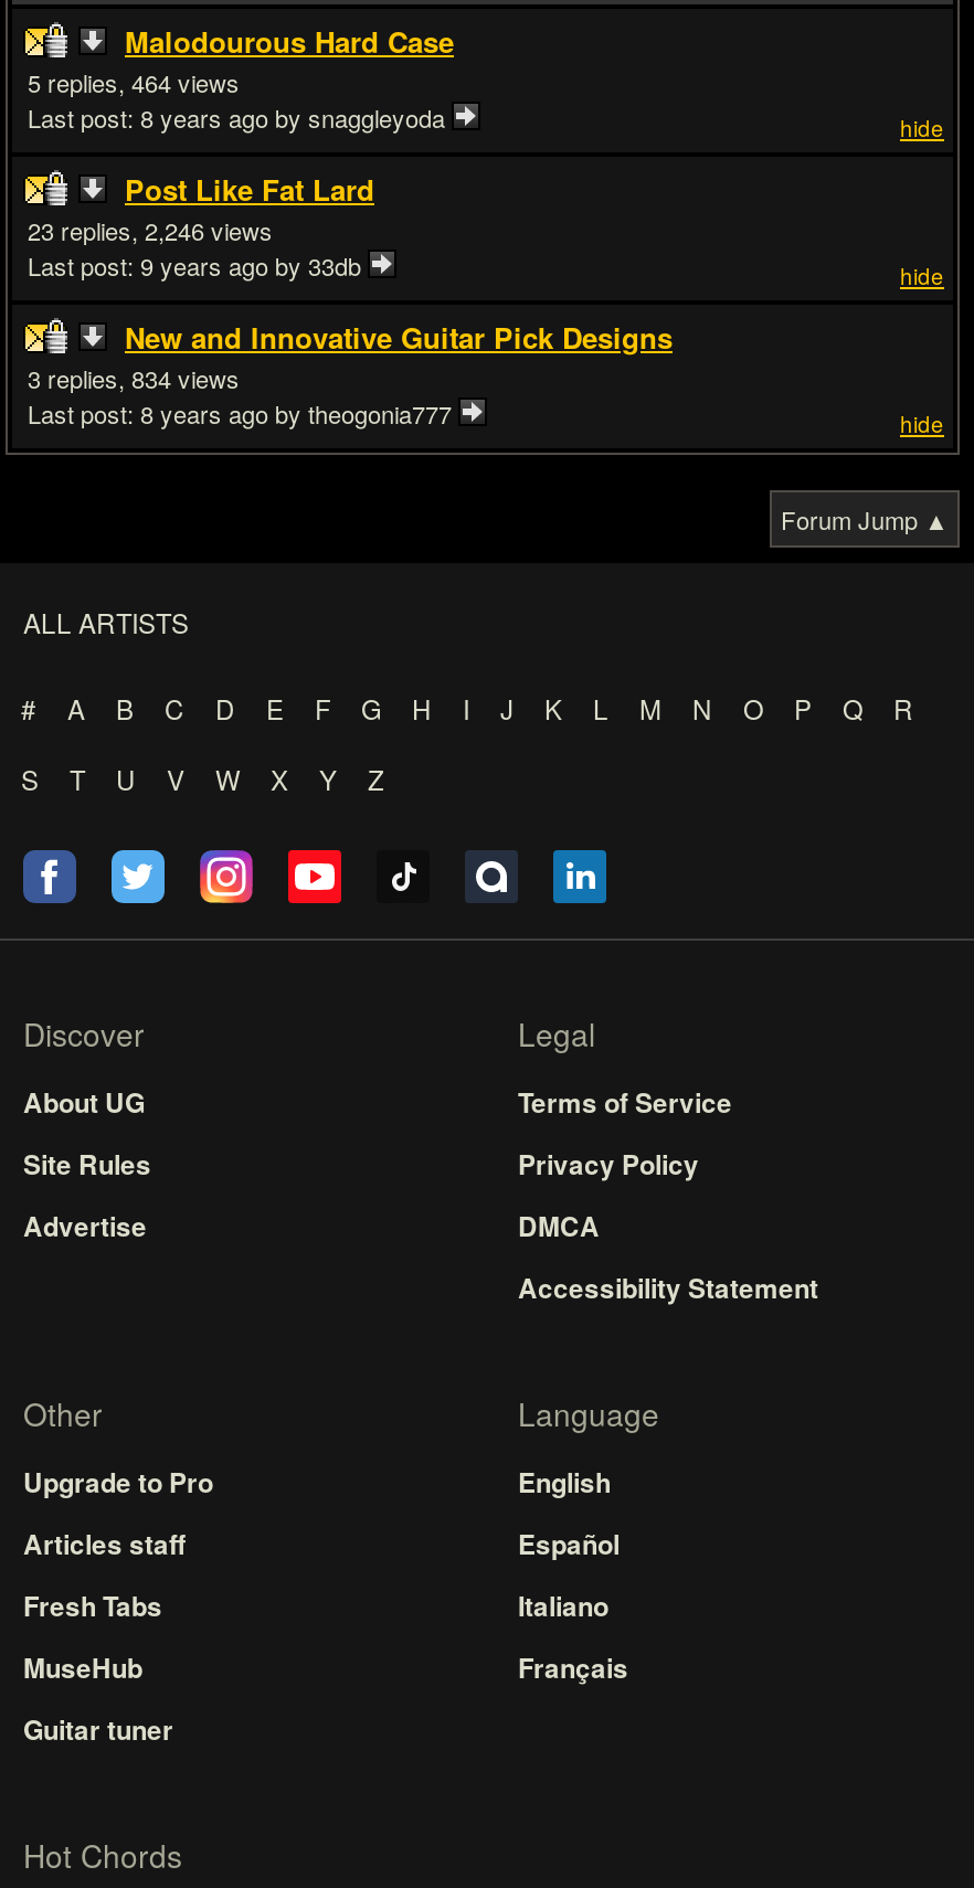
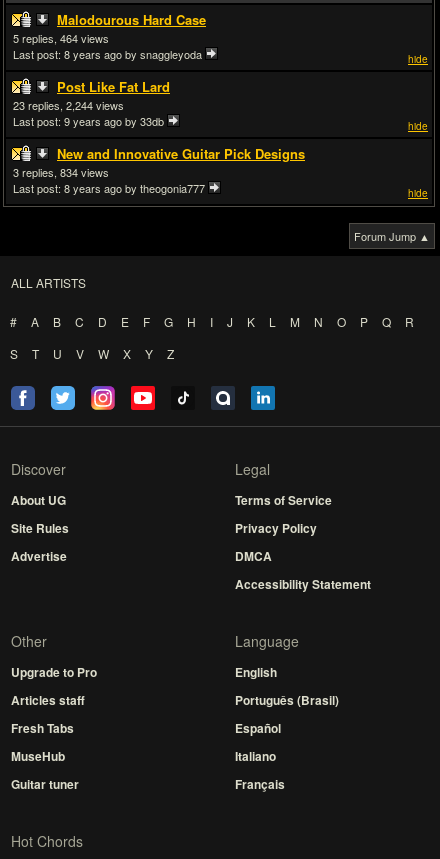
[145,212,204,247] 2,246 -> [66,97,93,113] 2,244
moved [518,1524,628,1687] -> [235,719,285,793]: Español | Italiano | Français
none -> [235,691,339,709] Português (Brasil)

